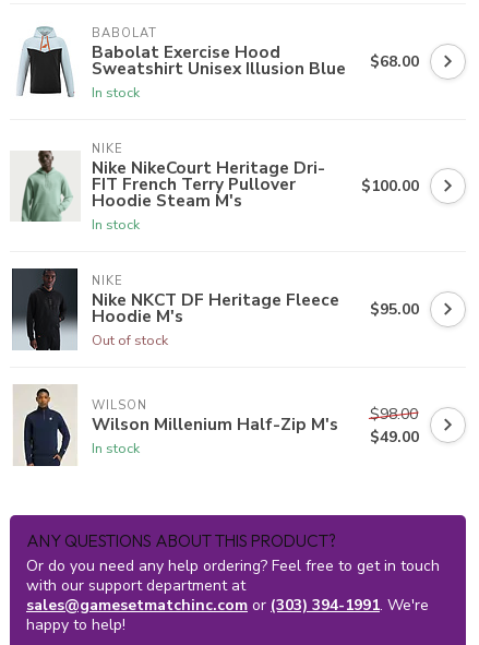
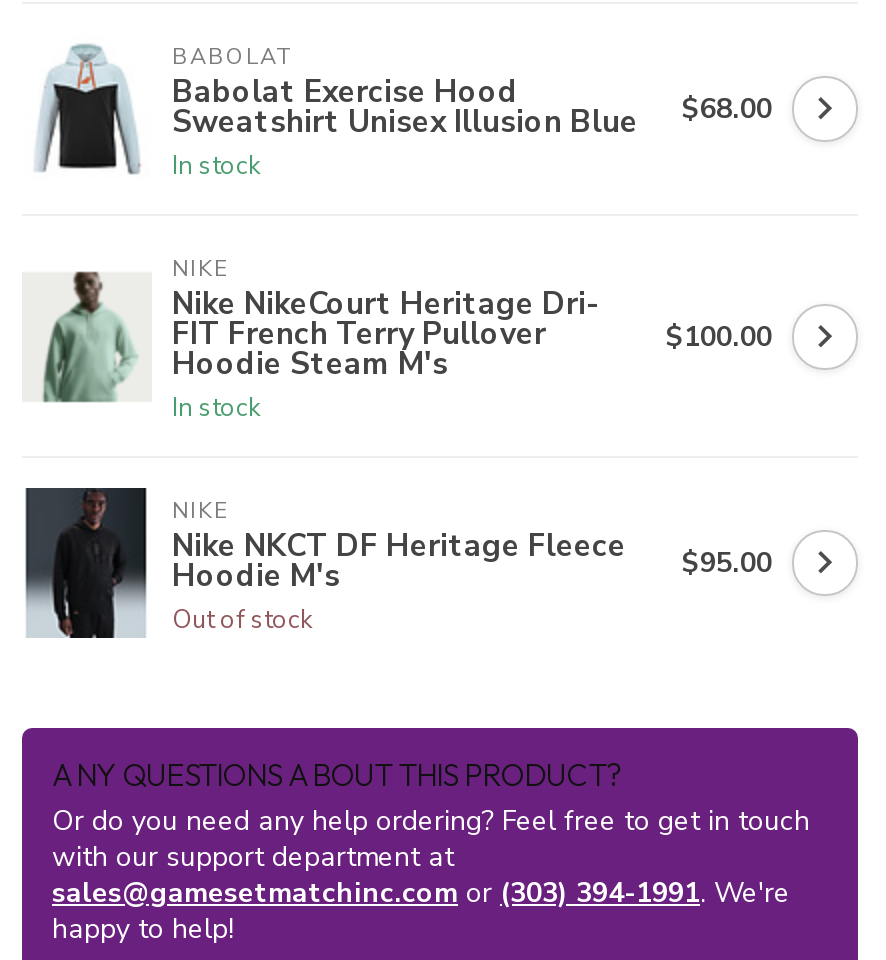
[12,384,338,466] [image] | WILSON | Wilson Millenium Half-Zip M's | In stock -> none
[370,403,419,447] $98.00 | $49.00 -> none

